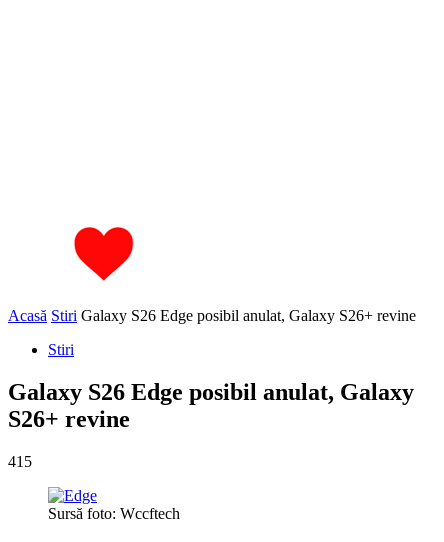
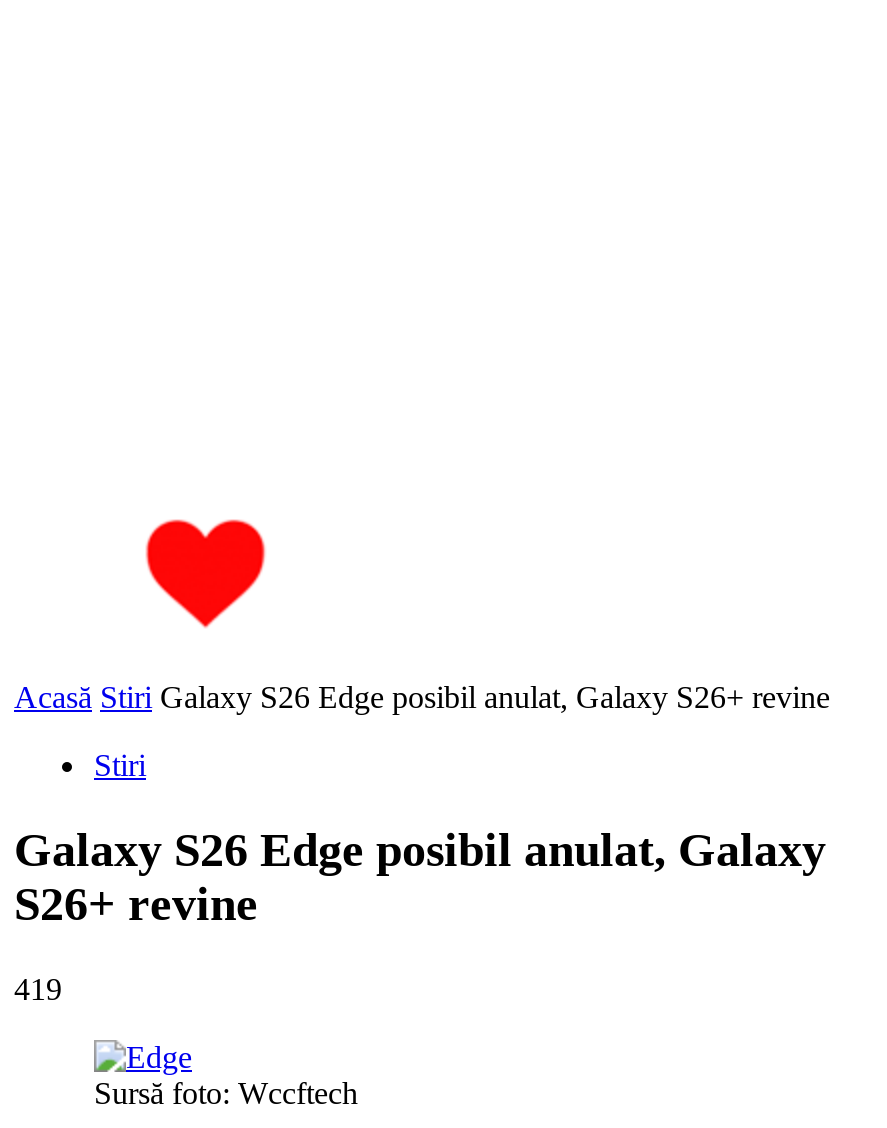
[8,453,32,470] 415 -> [14,972,62,1006] 419

